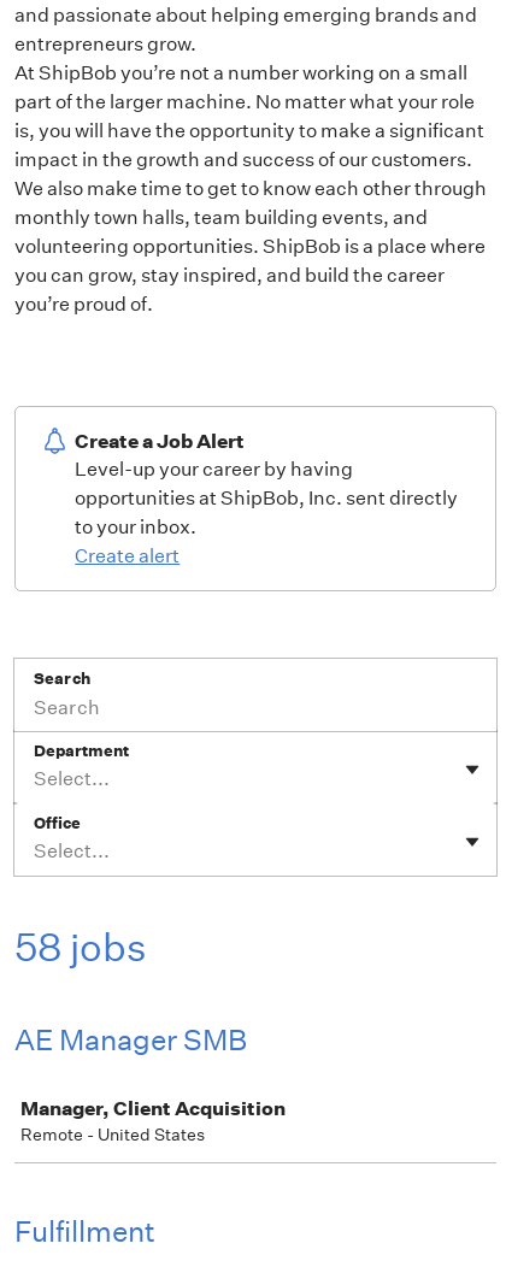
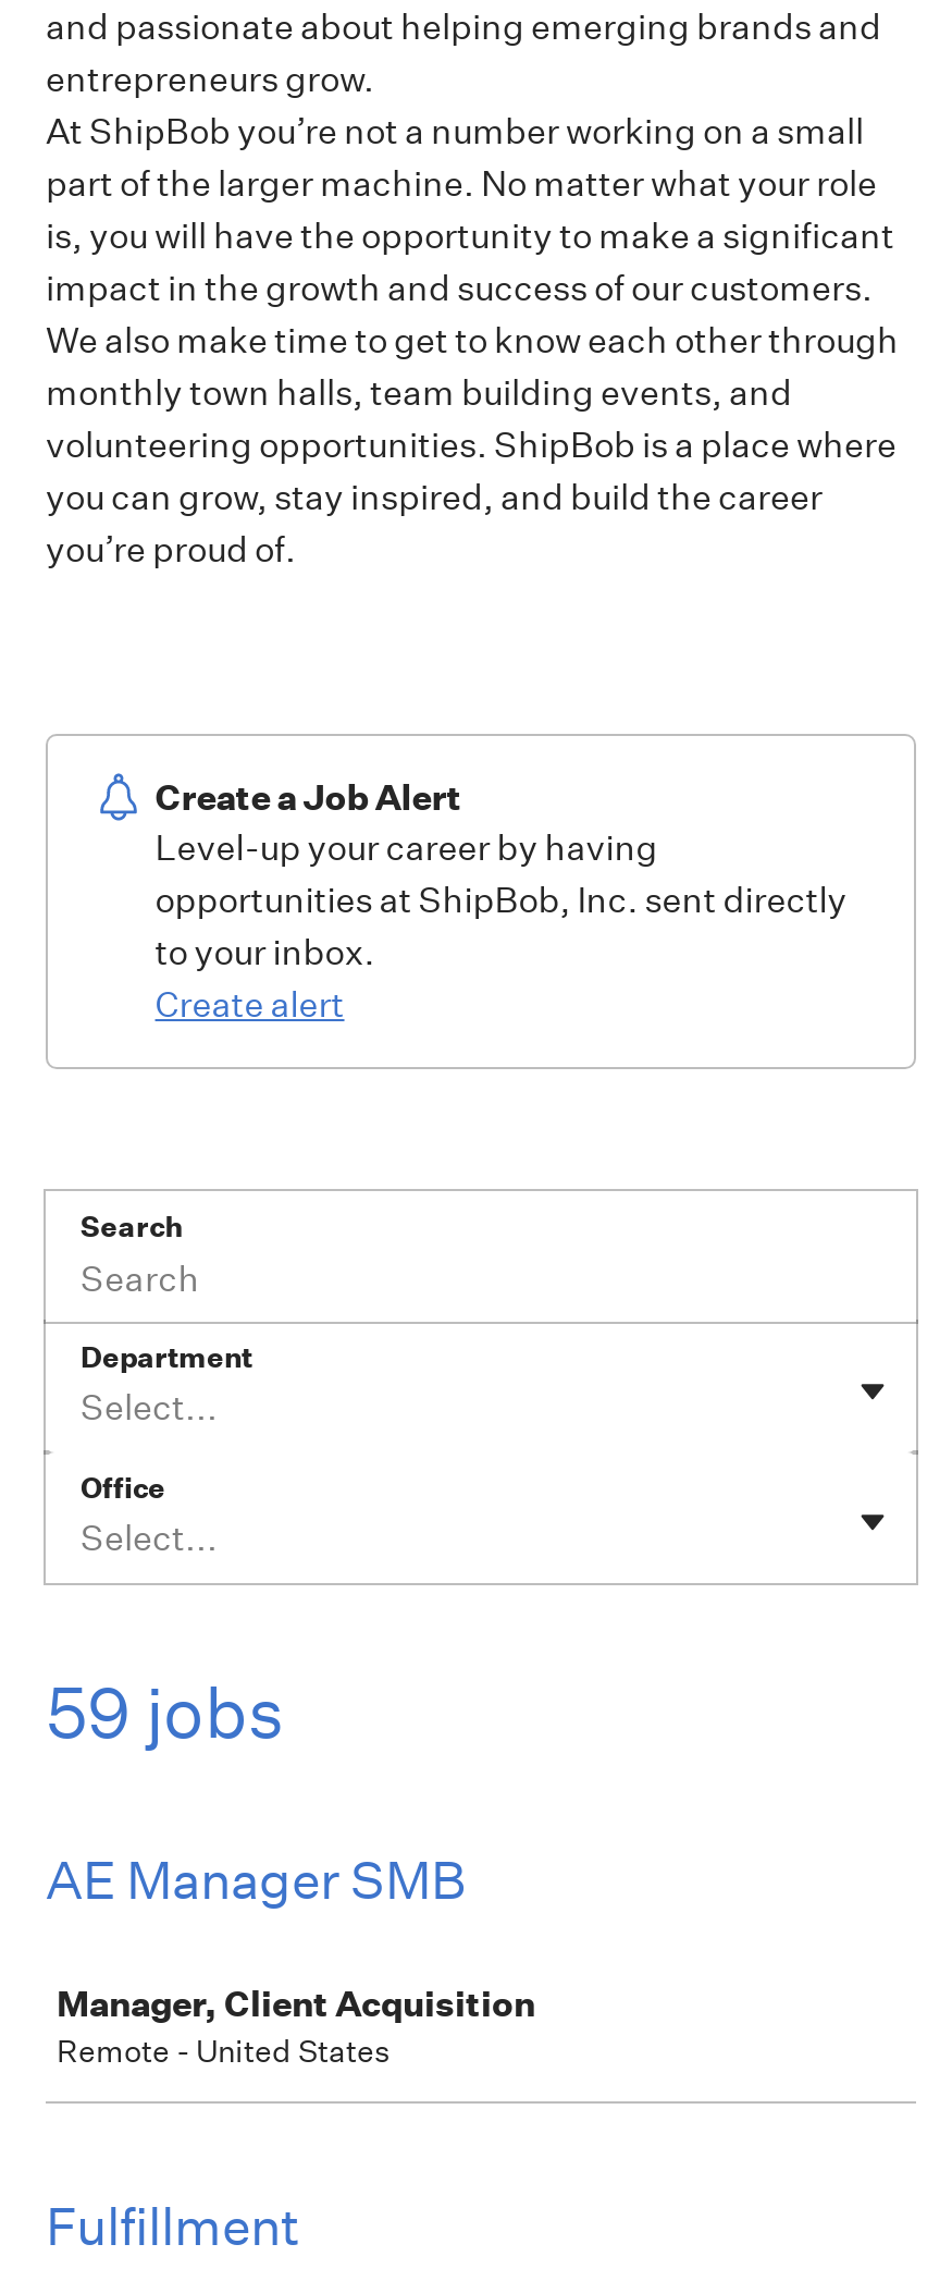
[14,924,147,971] 58 jobs -> [46,1670,285,1755] 59 jobs

